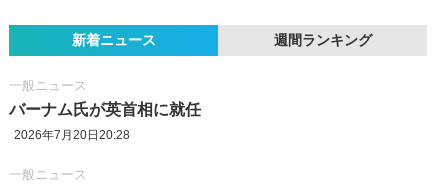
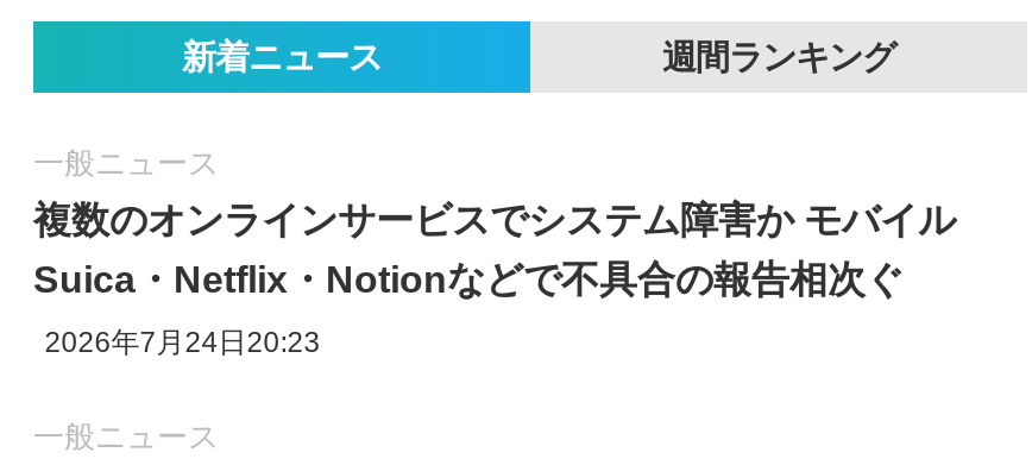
[9,101,201,142] バーナム氏が英首相に就任 | 2026年7月20日20:28 -> [33,201,956,360] 複数のオンラインサービスでシステム障害か モバイル | Suica・Netflix・Notionなどで不具合の報告相次ぐ | 2026年7月24日20:23

